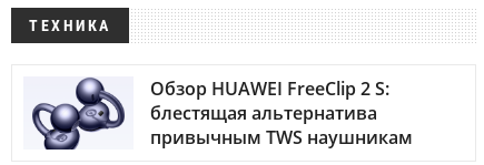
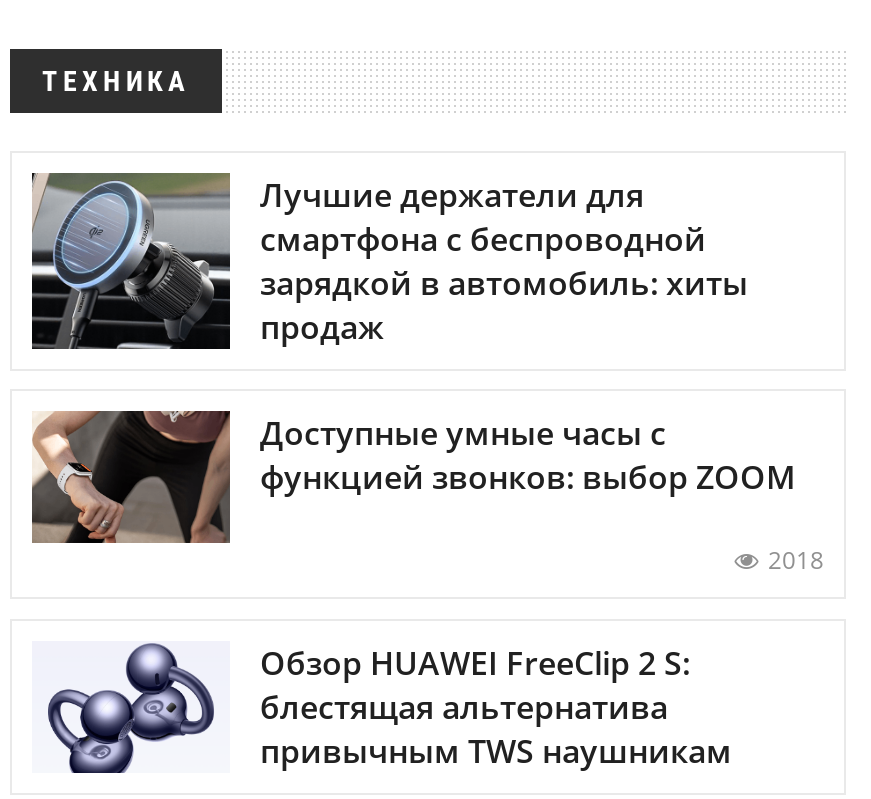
none -> [30,171,824,578] [image] | Лучшие держатели для | смартфона с беспроводной | зарядкой в автомобиль: хиты | продаж | Доступные умные часы с | функцией звонков: выбор ZOOM | 2018
none -> [30,409,232,547] [image]

